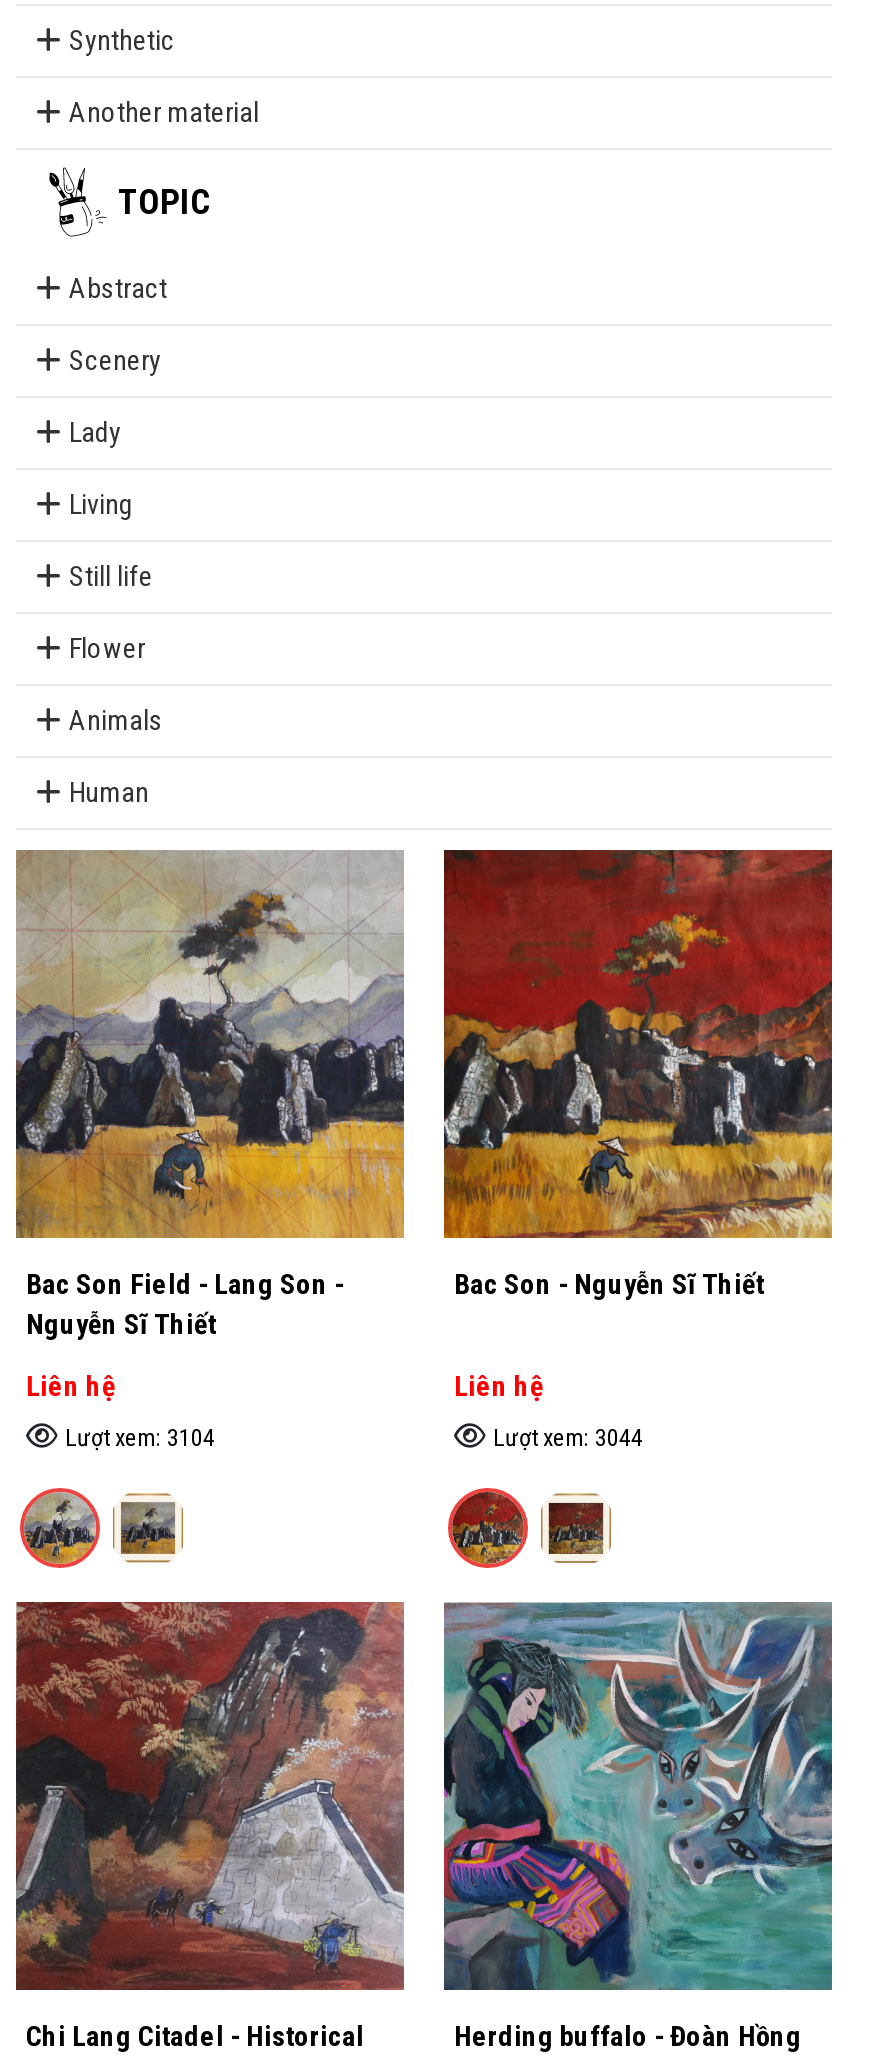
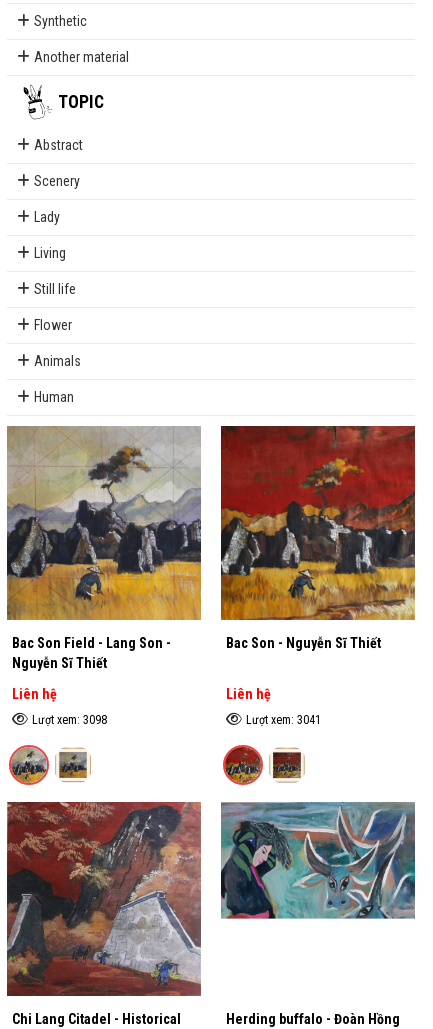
[65,1423,215,1451] Lượt xem: 3104 -> [31,713,106,727] Lượt xem: 3098
[493,1423,643,1451] Lượt xem: 3044 -> [245,713,320,727] Lượt xem: 3041
[442,1834,834,1992] [image] -> none

